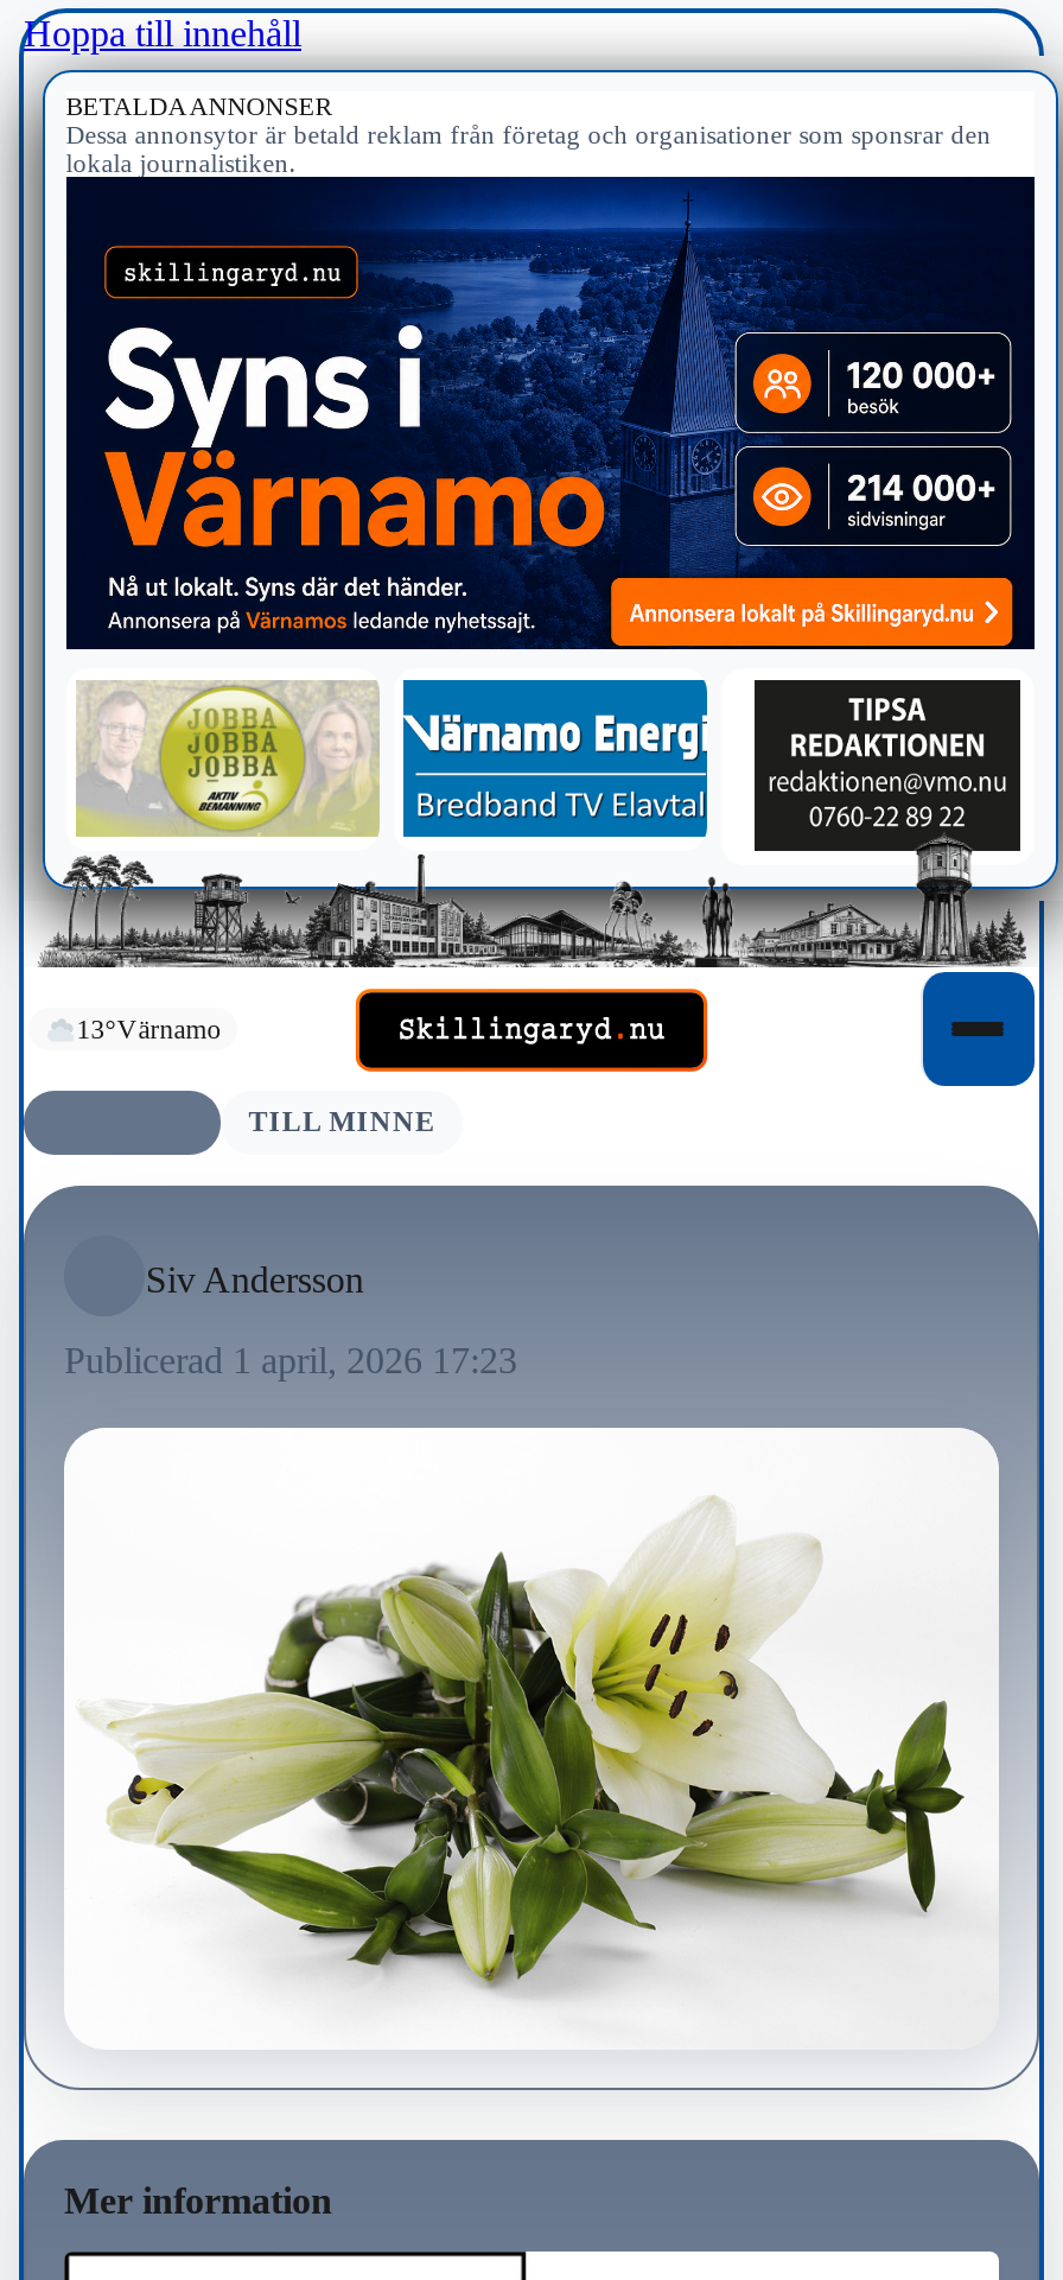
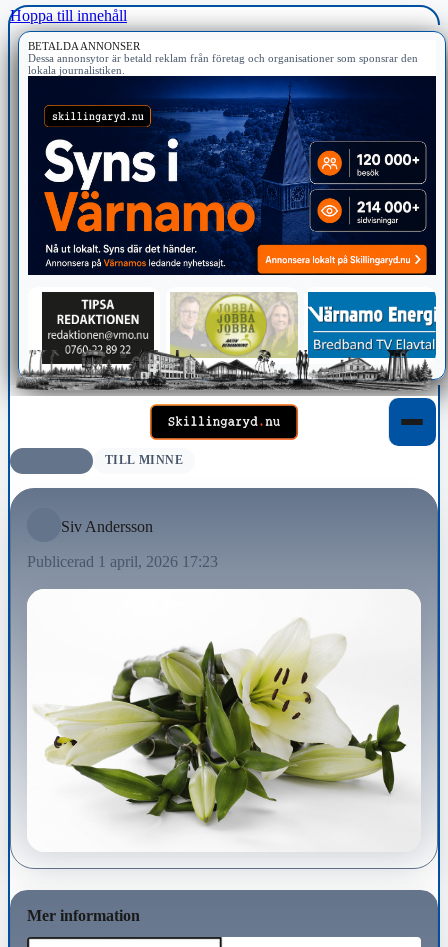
[40,678,1051,967] [image] -> [16,288,444,396] [image]
[76,1015,221,1044] 13°Värnamo -> none

